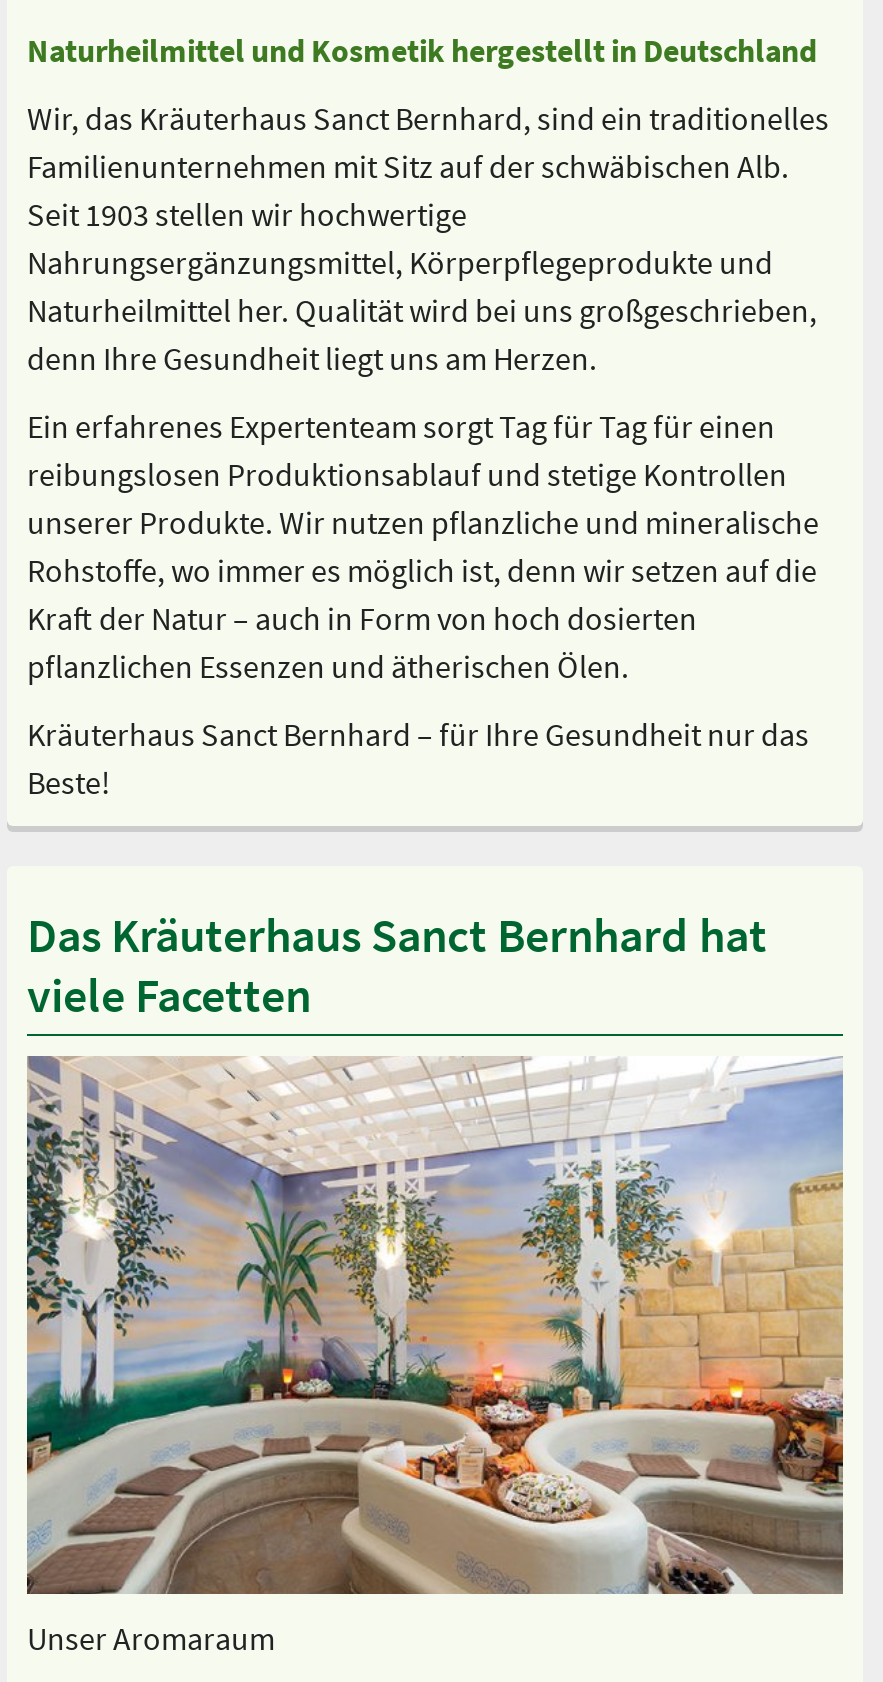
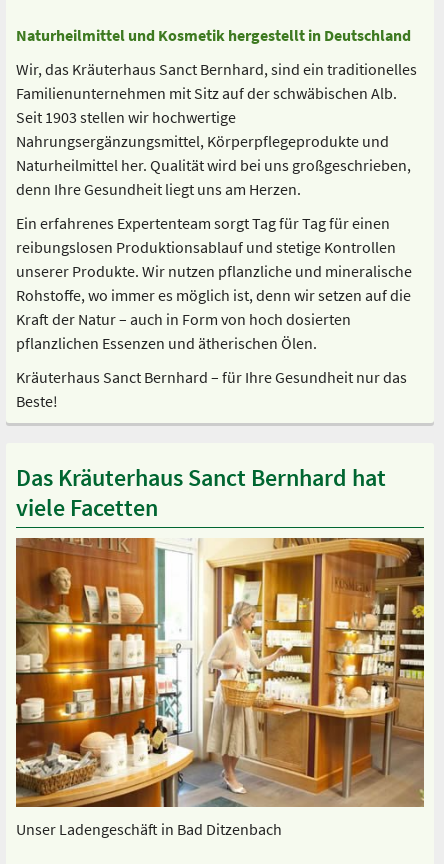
[25,1054,845,1658] [image] | Unser Aromaraum -> [15,537,425,839] [image] | Unser Ladengeschäft in Bad Ditzenbach

